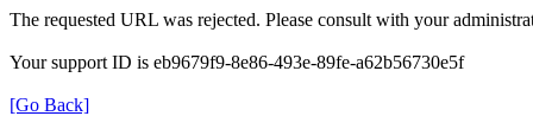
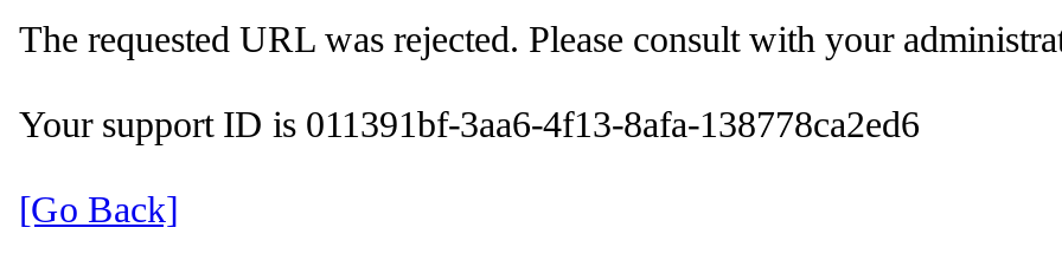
[10,52,464,72] Your support ID is eb9679f9-8e86-493e-89fe-a62b56730e5f -> [19,104,920,144] Your support ID is 011391bf-3aa6-4f13-8afa-138778ca2ed6

